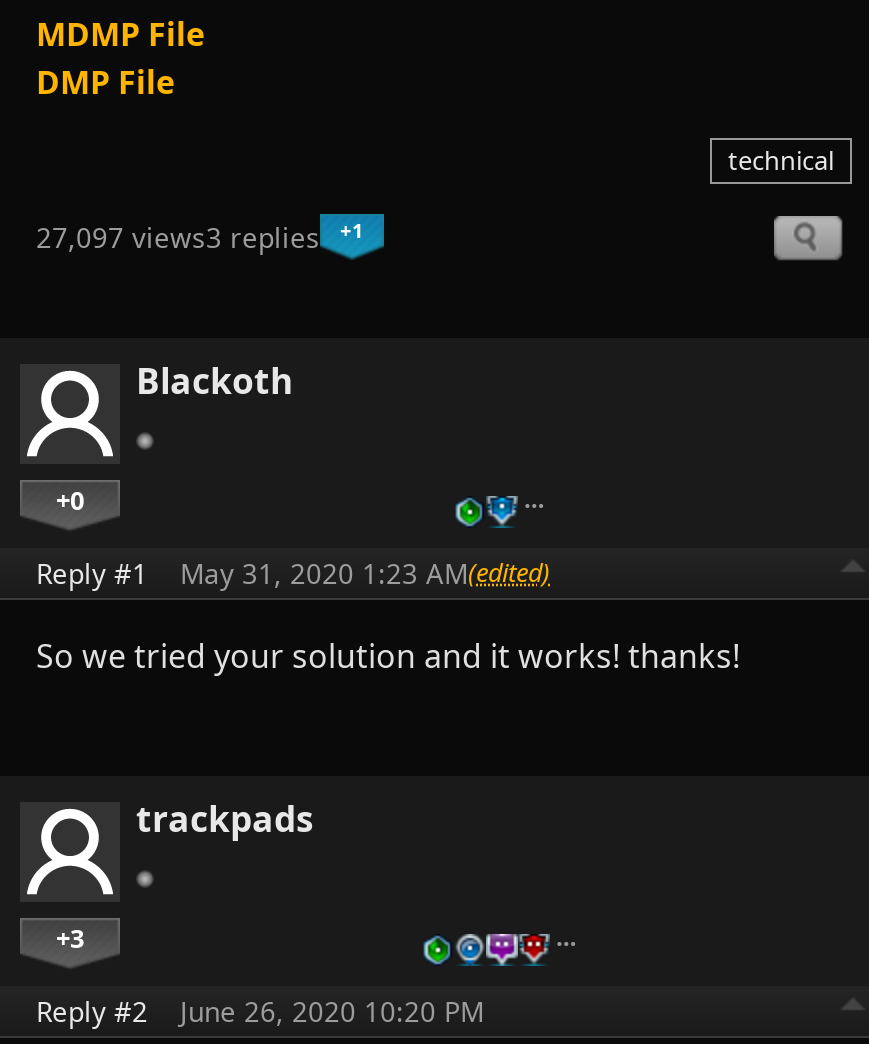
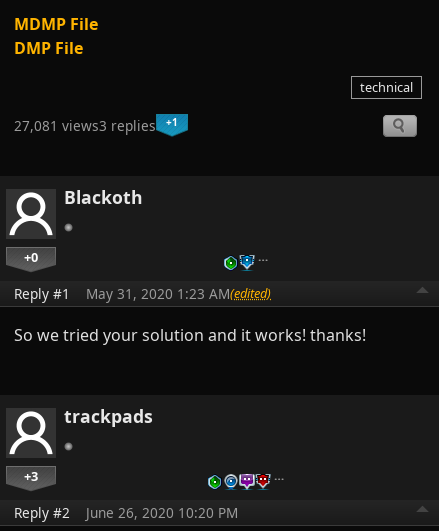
[36,217,320,255] 27,097 views3 replies -> [14,116,156,135] 27,081 views3 replies

